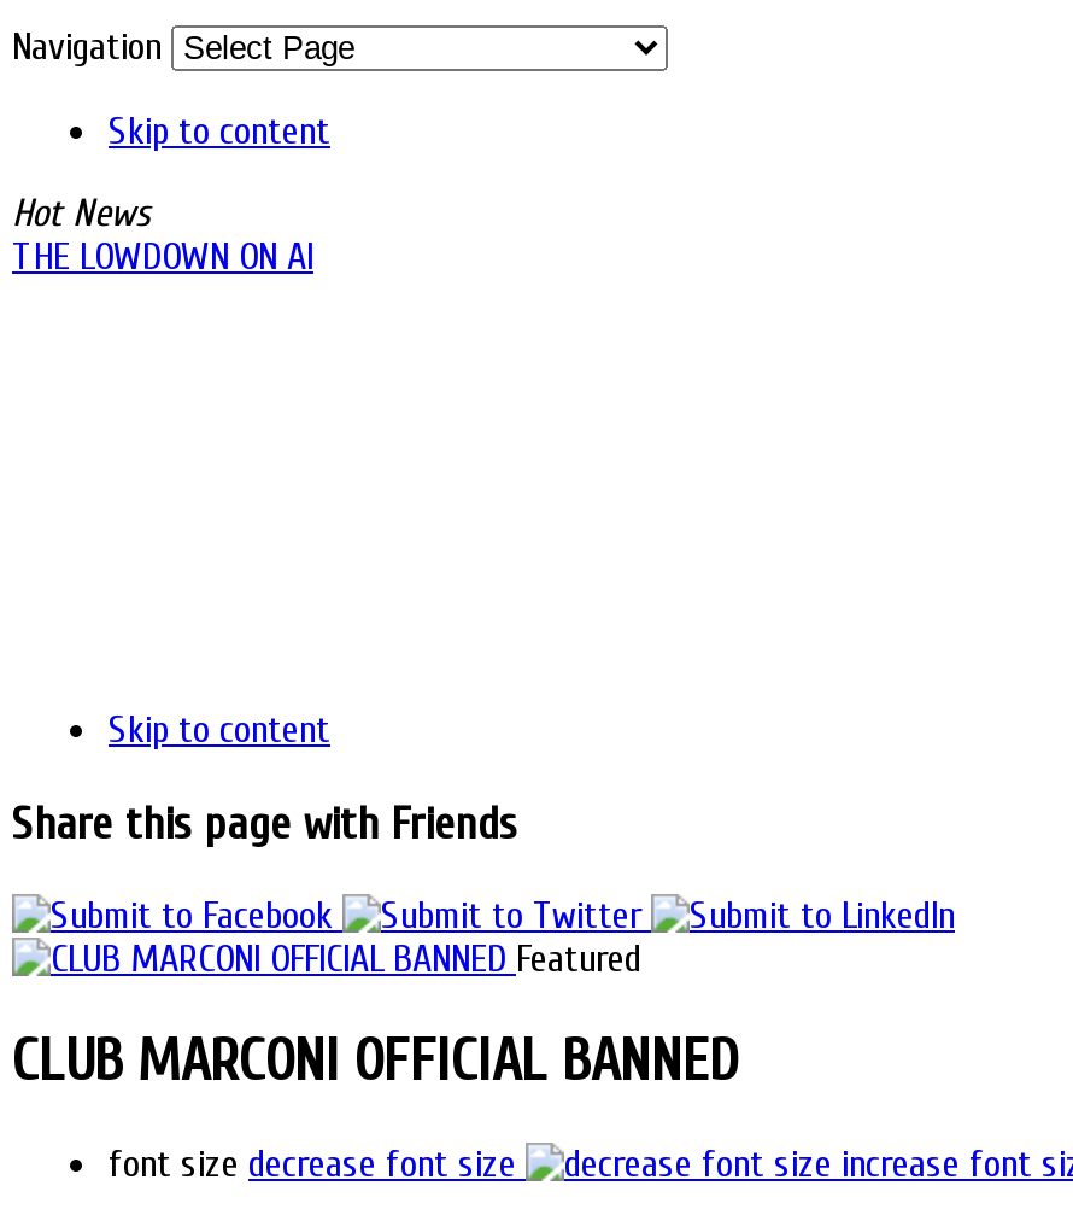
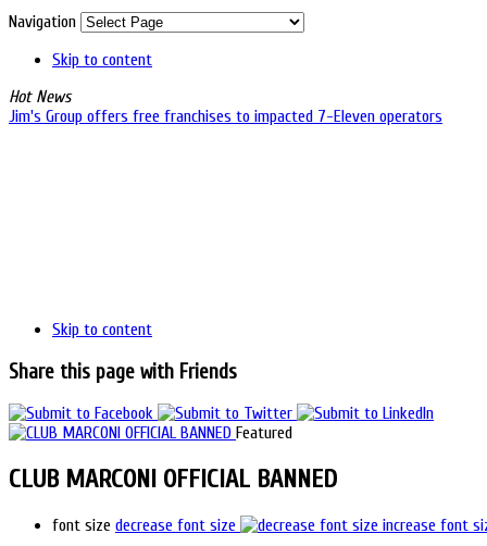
[12,235,313,278] THE LOWDOWN ON AI -> [9,106,442,126] Jim's Group offers free franchises to impacted 7-Eleven operators

